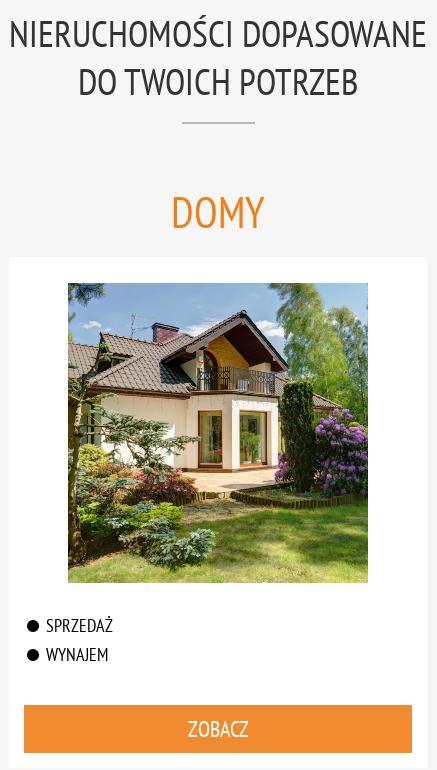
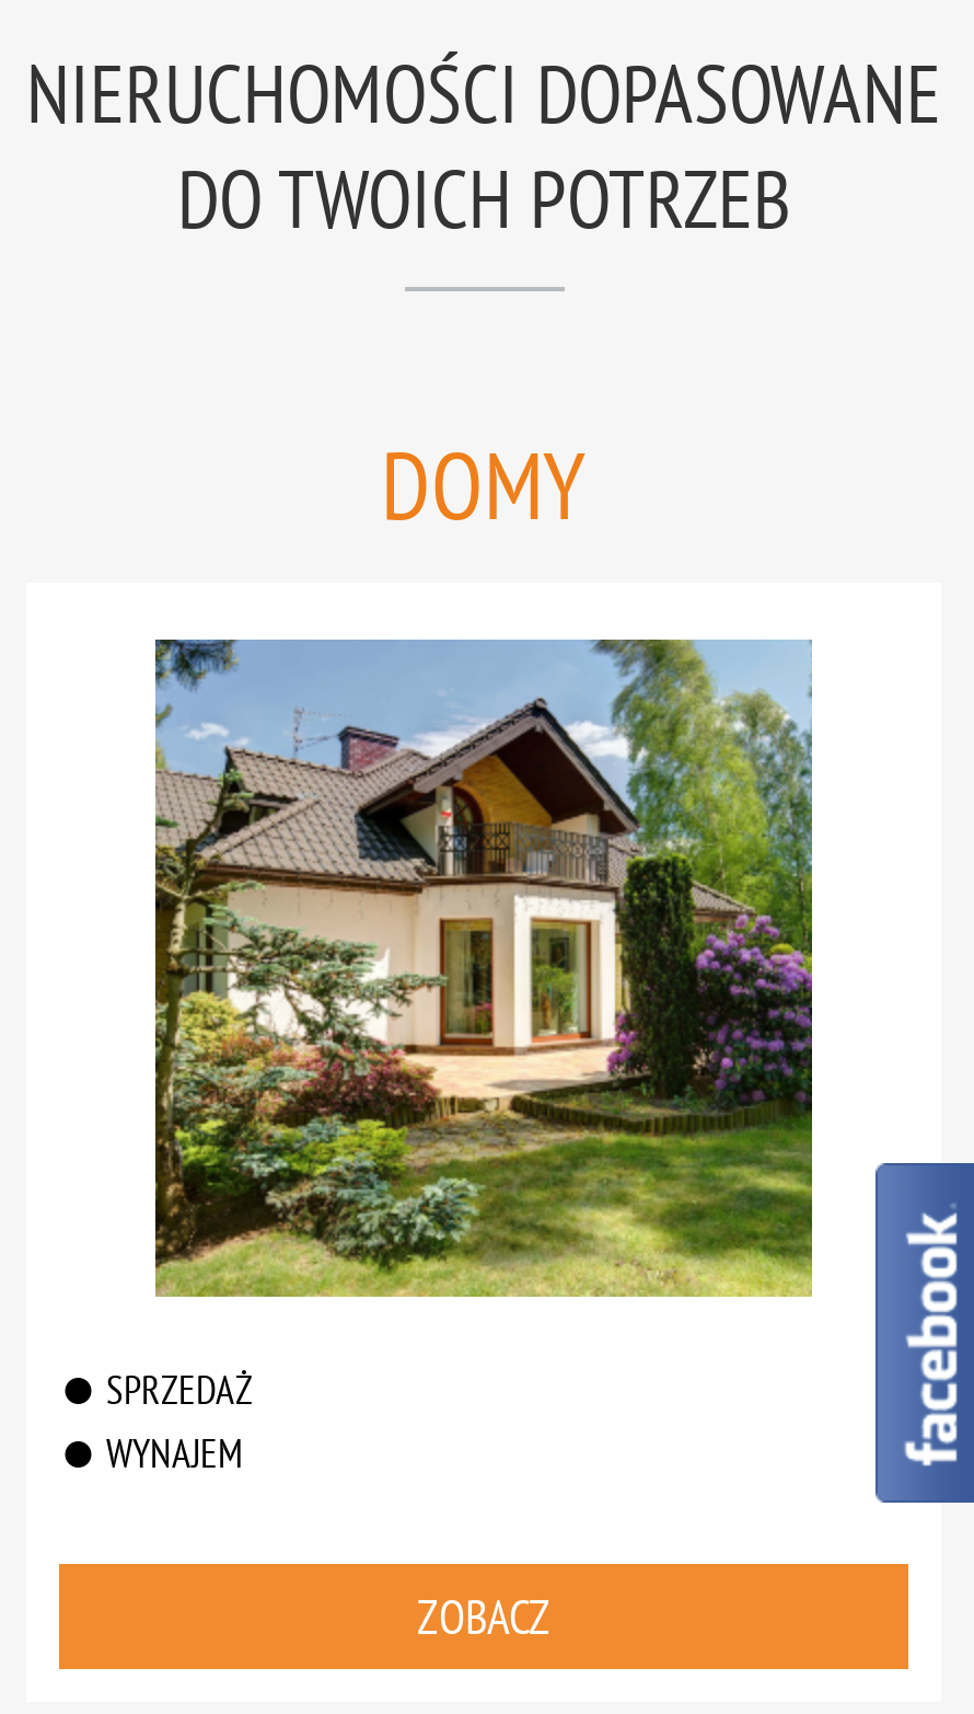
none -> [873,1161,967,1505] [image]

